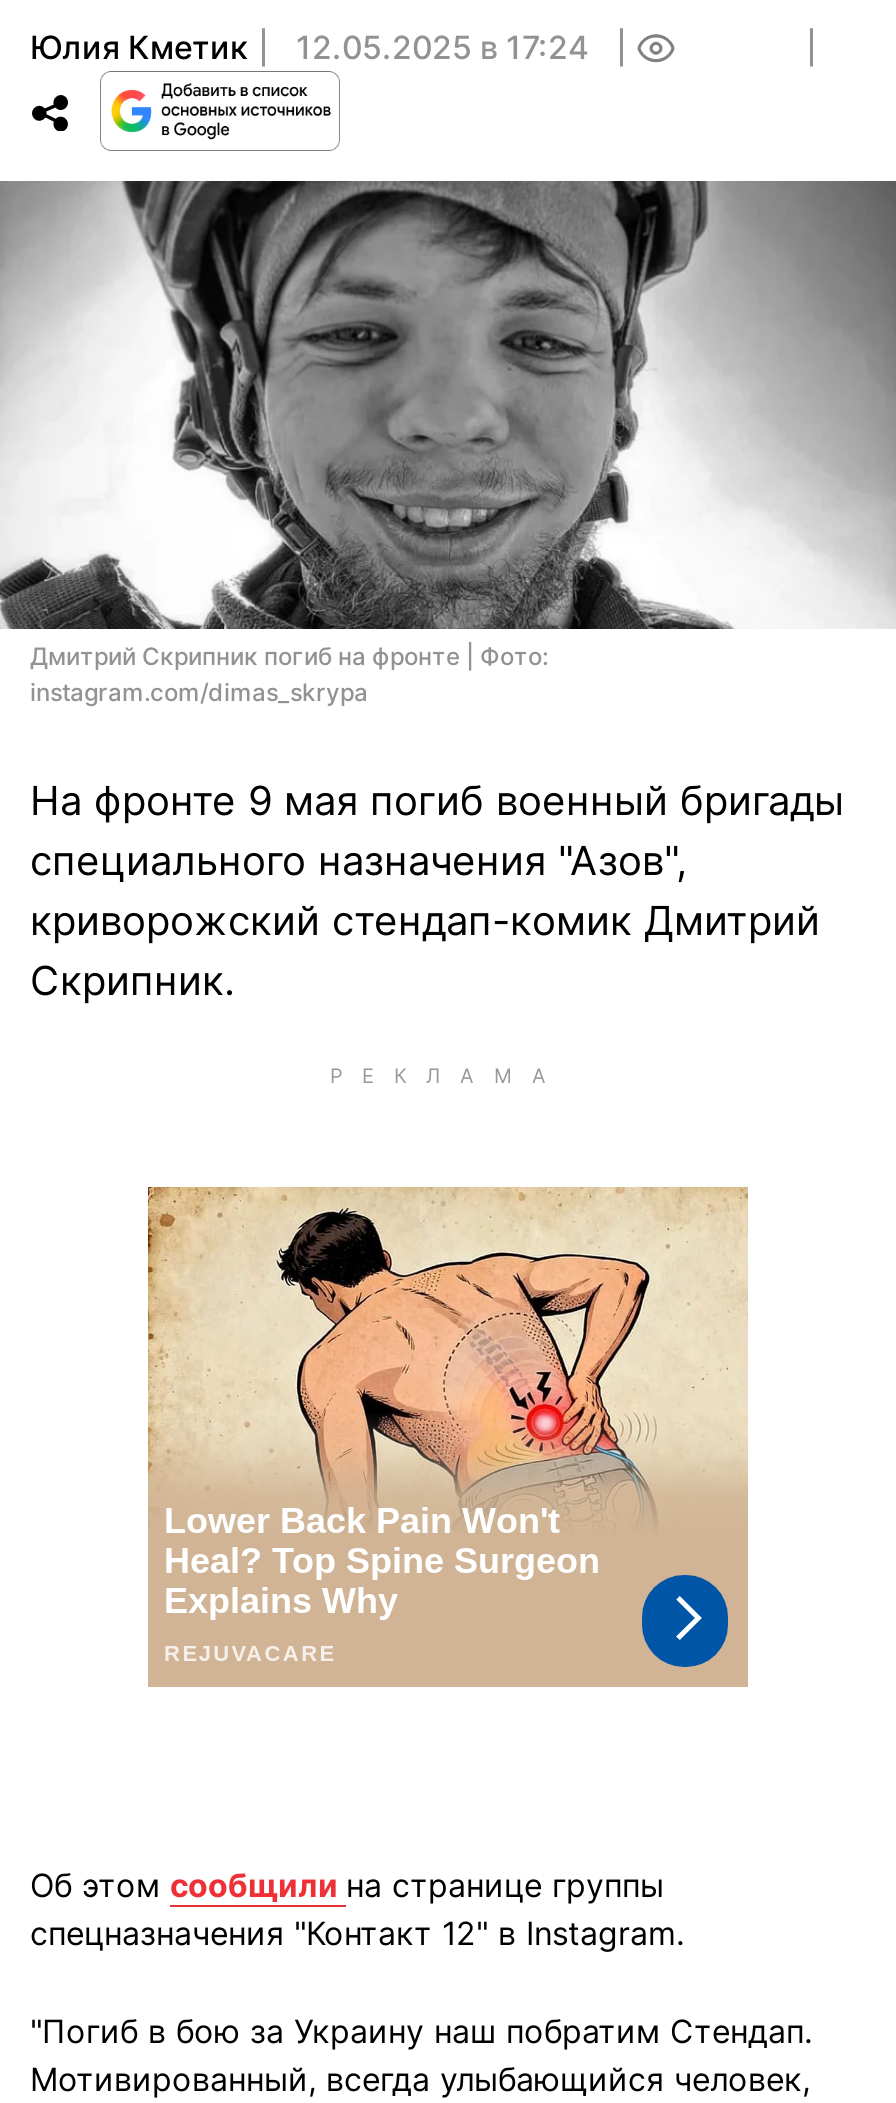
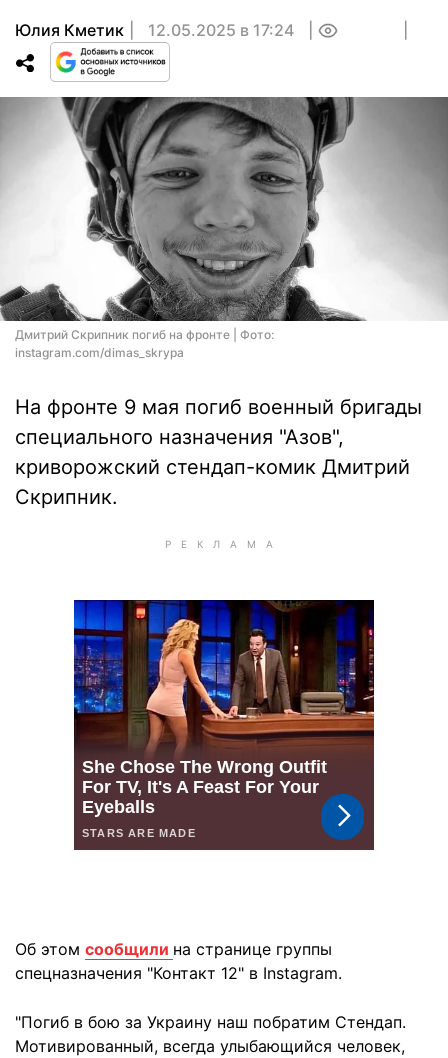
[146,1185,748,1685] [image] -> [73,599,375,850] [image]

